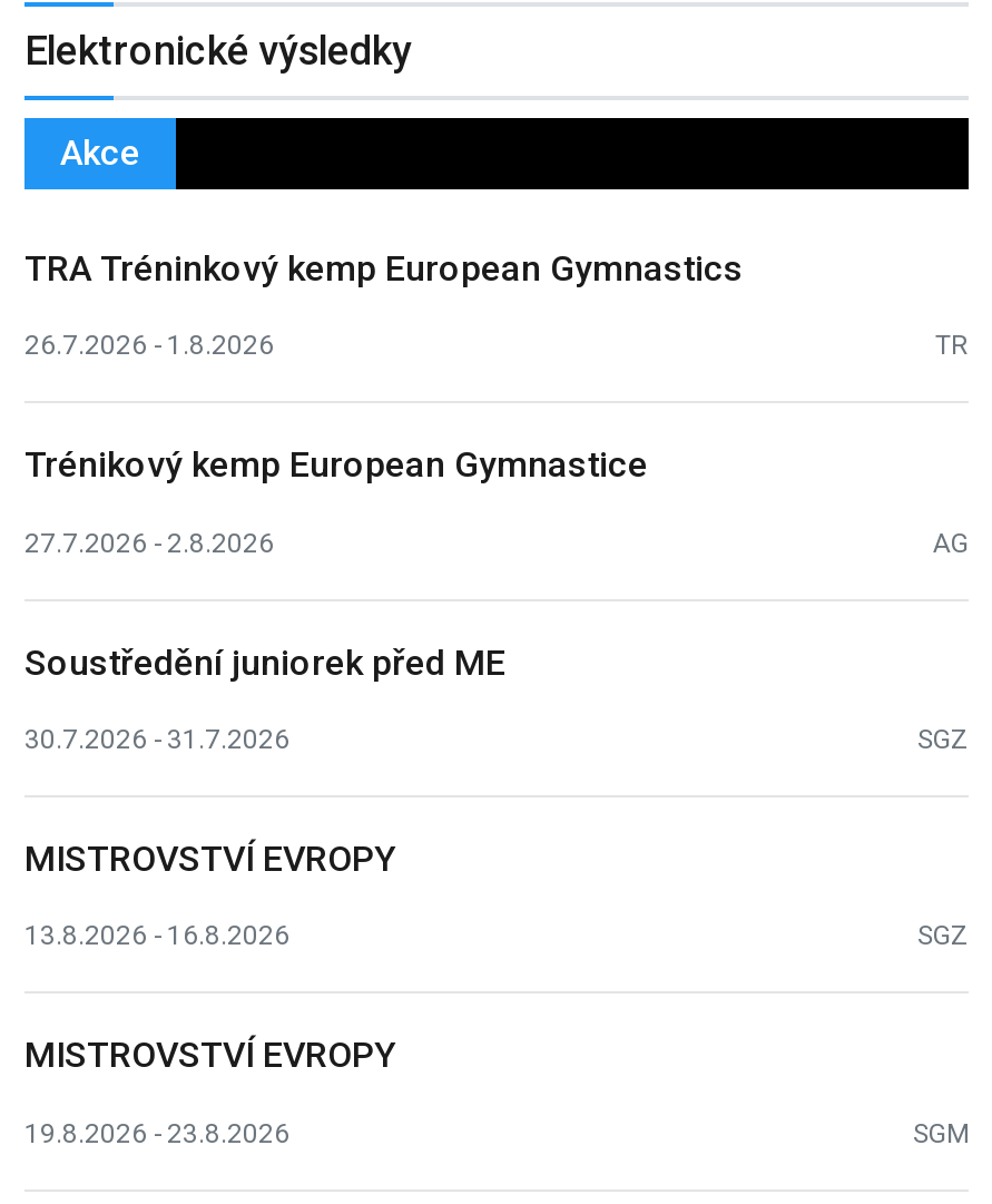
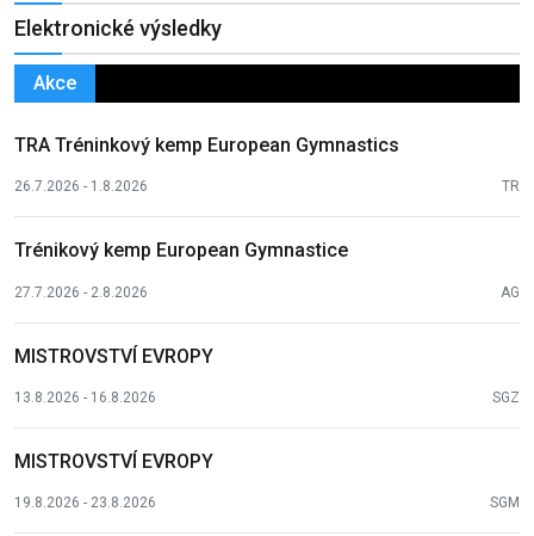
[24,641,969,755] Soustředění juniorek před ME | 30.7.2026 - 31.7.2026 | SGZ -> none

